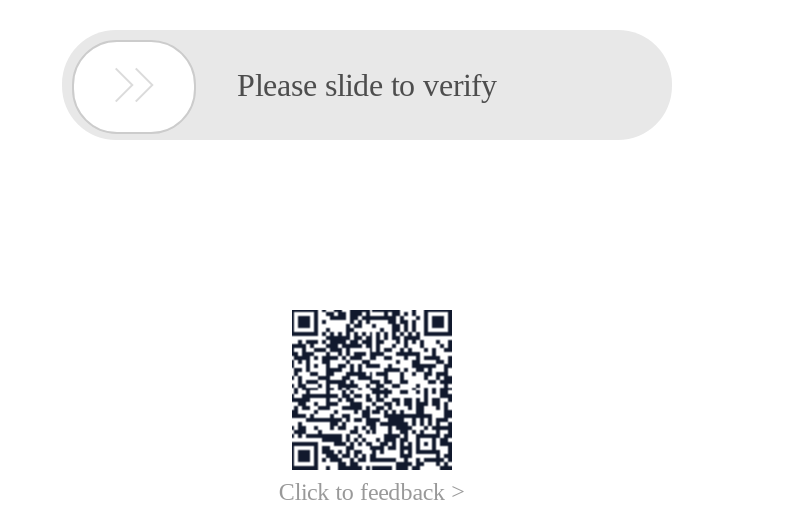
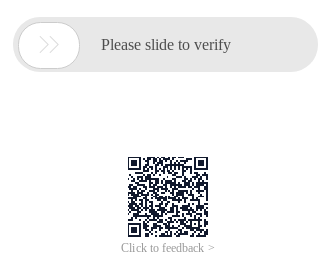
[292,308,454,472] [image] -> [128,157,208,238] [image]

